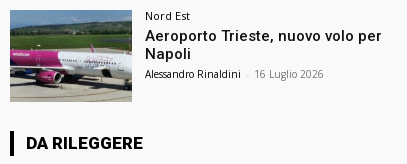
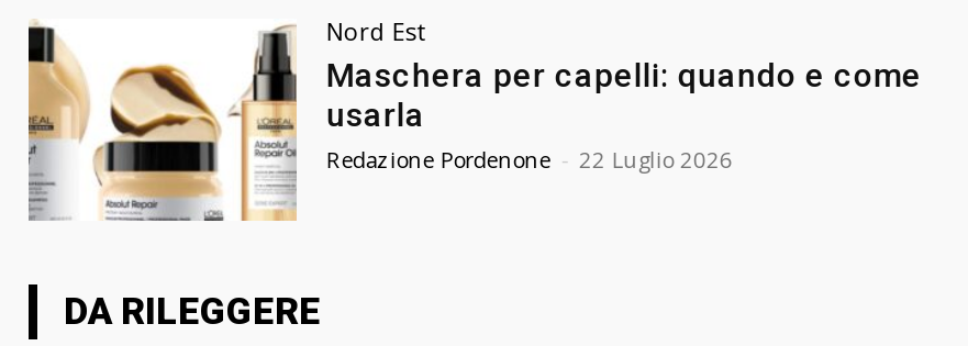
[9,9,382,103] [image] | Aeroporto Trieste, nuovo volo per | Napoli | Alessandro Rinaldini - 16 Luglio 2026 -> [26,19,922,221] [image] | Maschera per capelli: quando e come | usarla | Redazione Pordenone - 22 Luglio 2026

